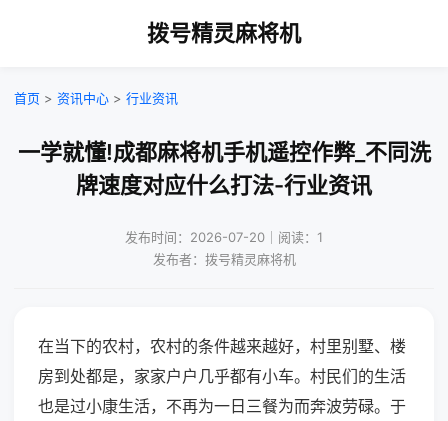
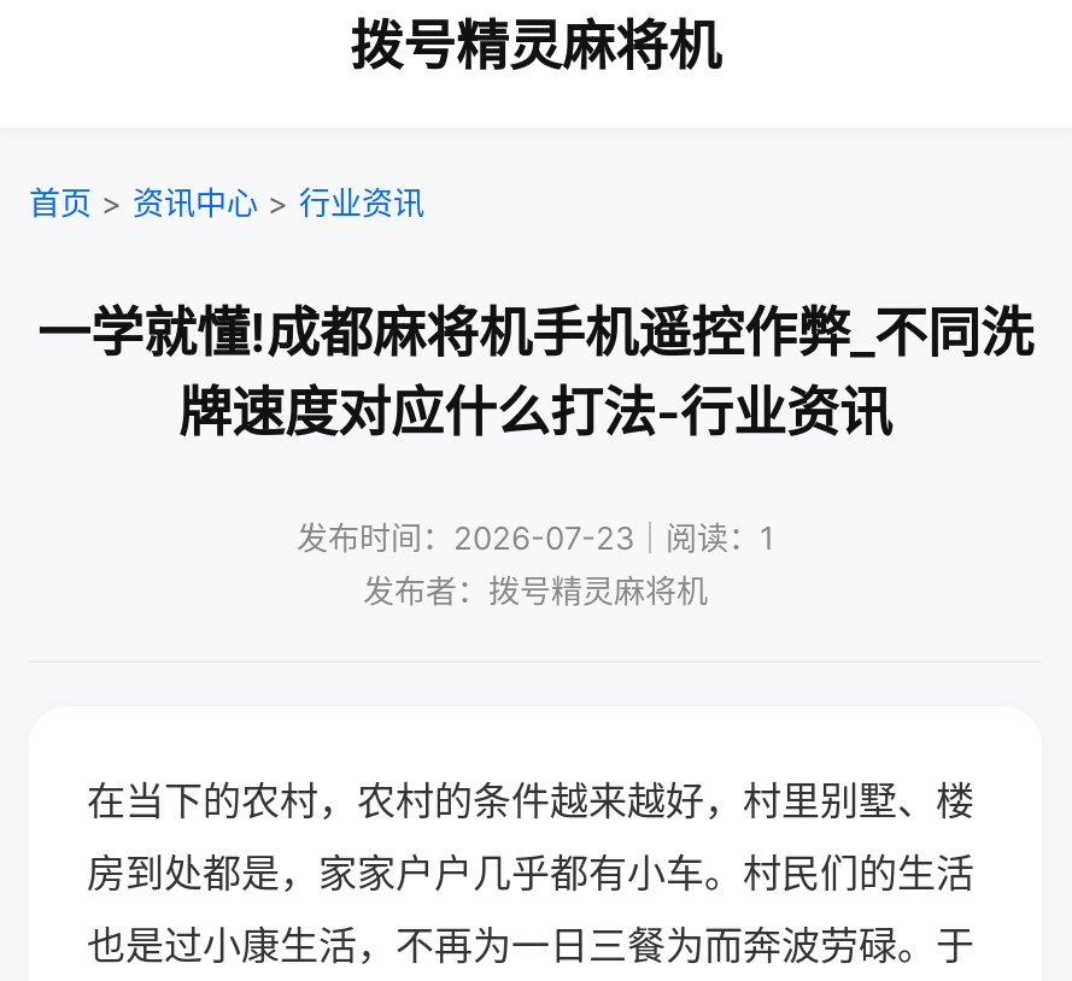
[125,229,323,245] 发布时间：2026-07-20｜阅读：1 -> [297,518,774,557] 发布时间：2026-07-23｜阅读：1

